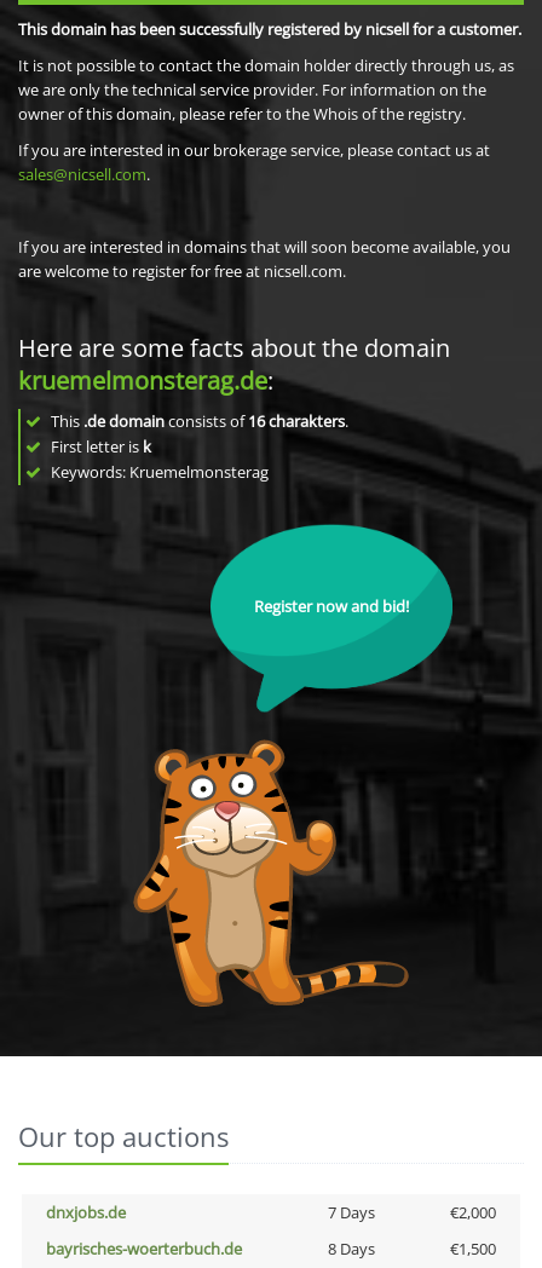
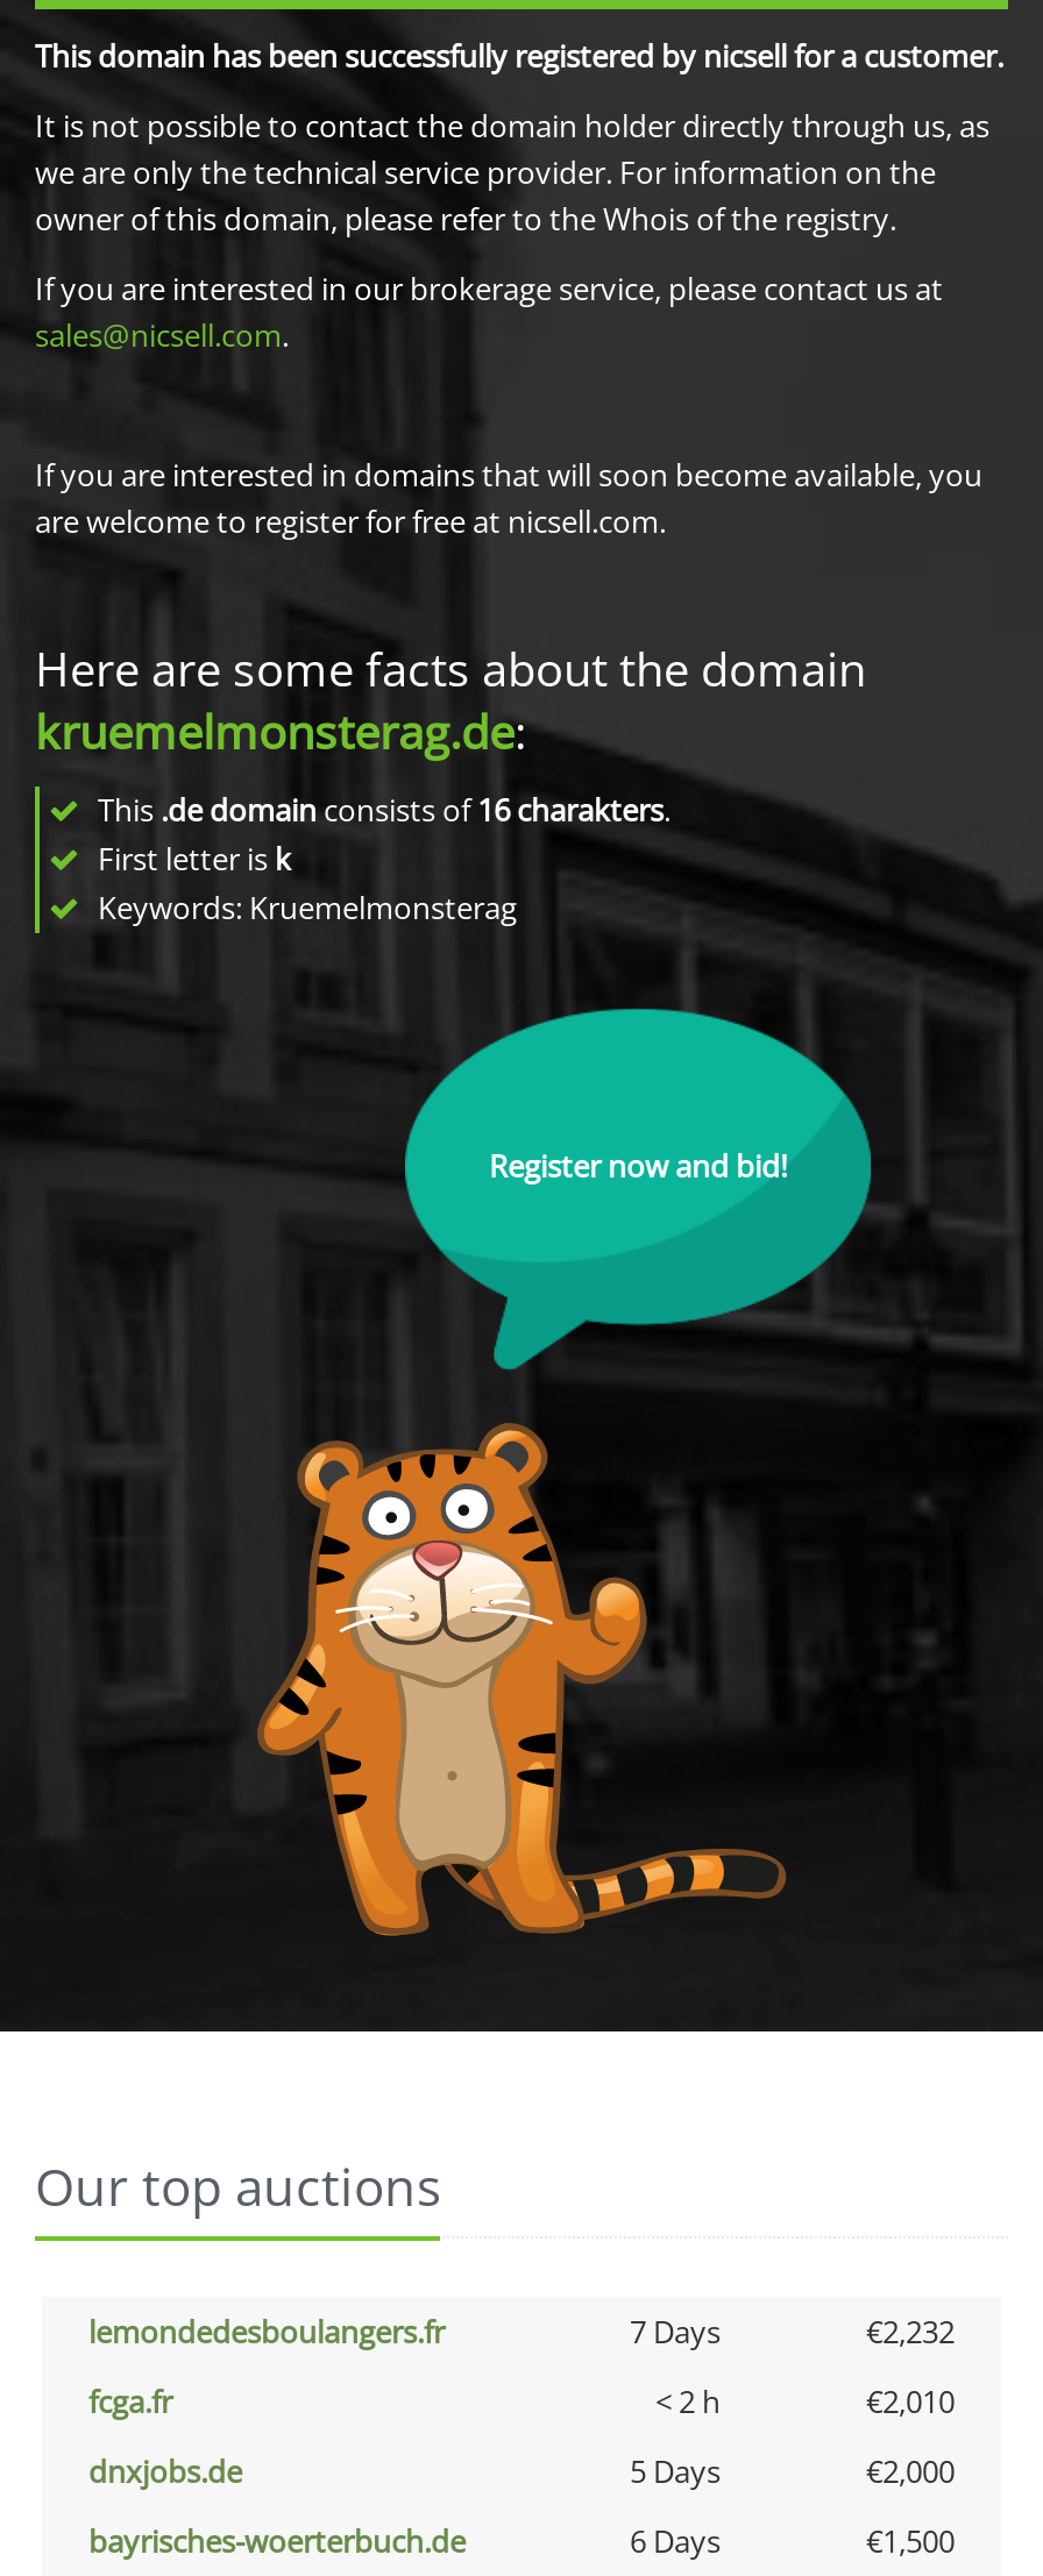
none -> [88,2311,955,2422] lemondedesboulangers.fr | 7 Days | €2,232 | fcga.fr | < 2 h | €2,010
[327,1201,374,1223] 7 Days -> [630,2450,721,2492] 5 Days
[327,1238,374,1260] 8 Days -> [630,2520,721,2562] 6 Days

